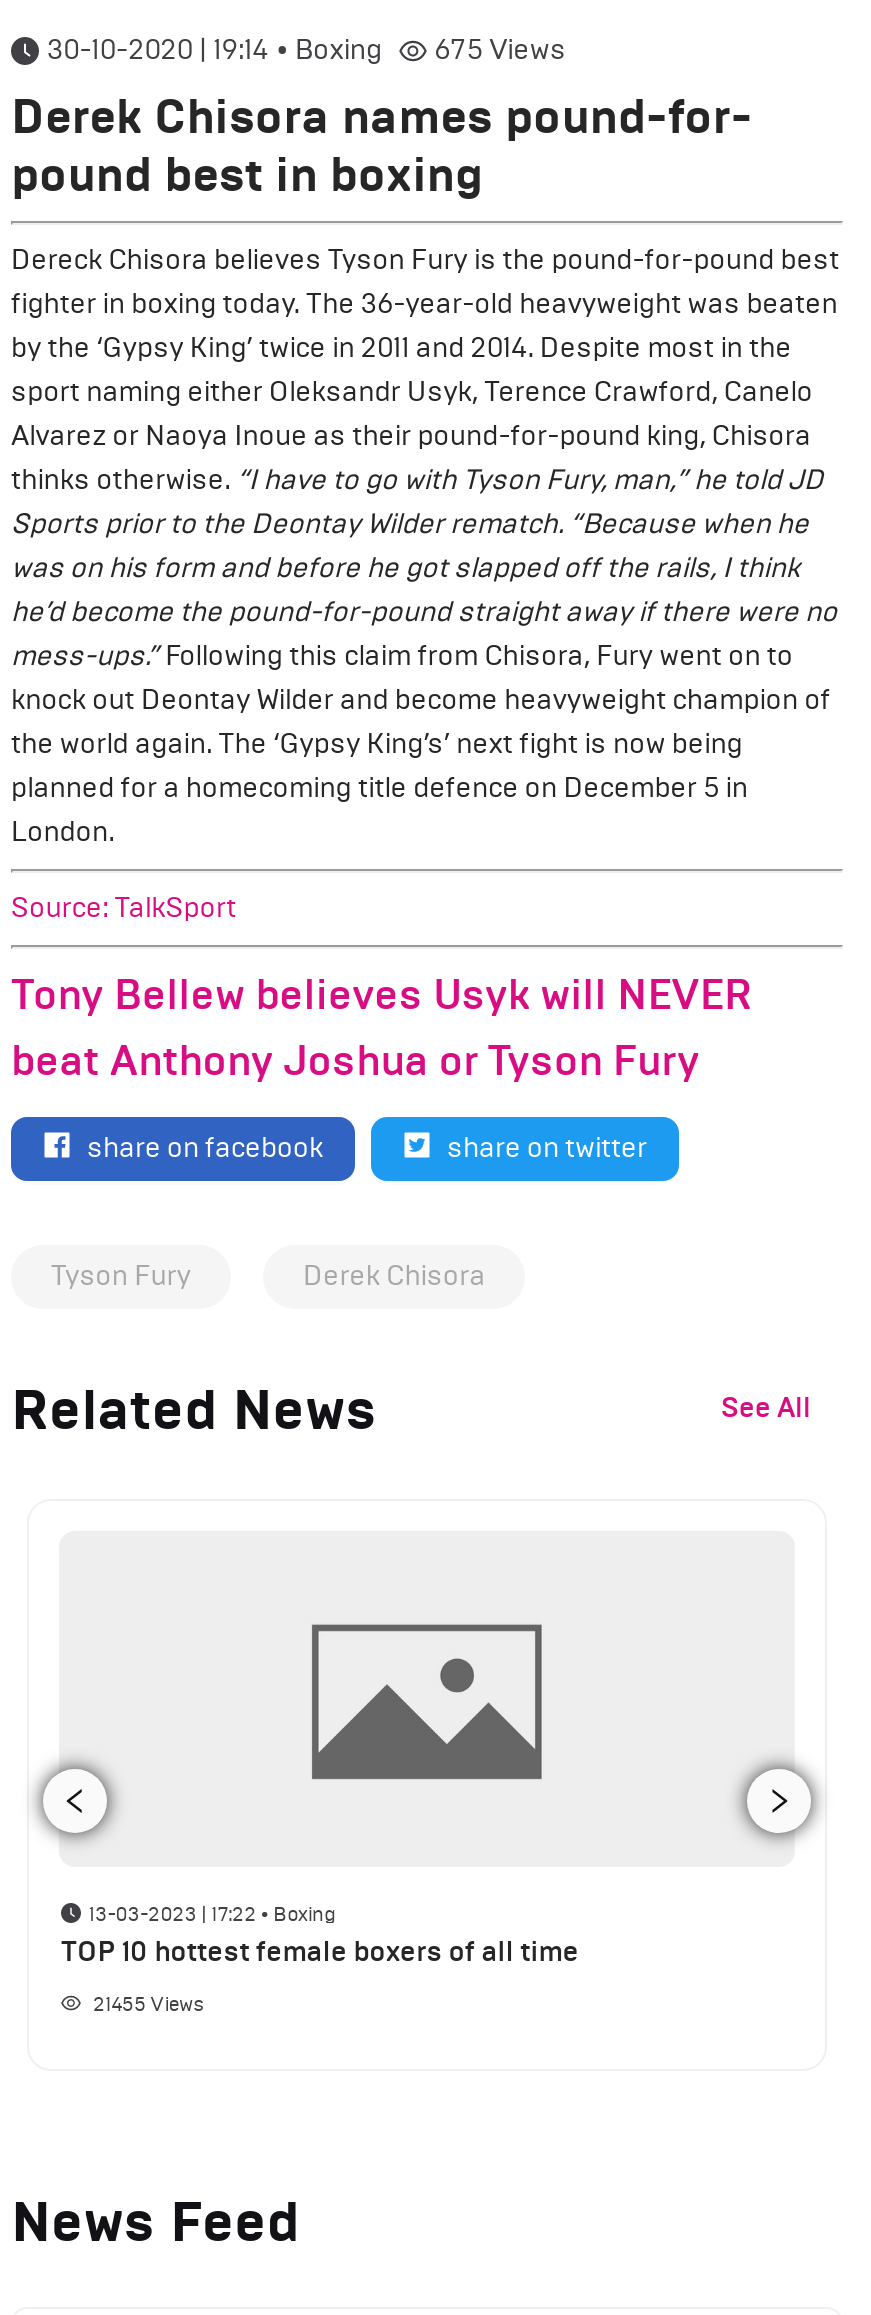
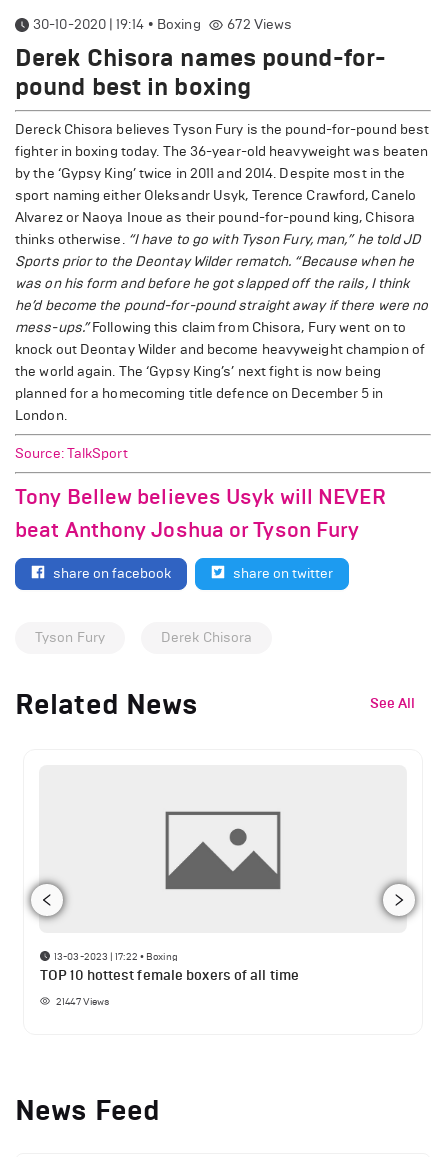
[434,33,566,67] 675 Views -> [227,16,293,33] 672 Views
[93,1991,203,2017] 21455 Views -> [56,995,109,1008] 21447 Views

